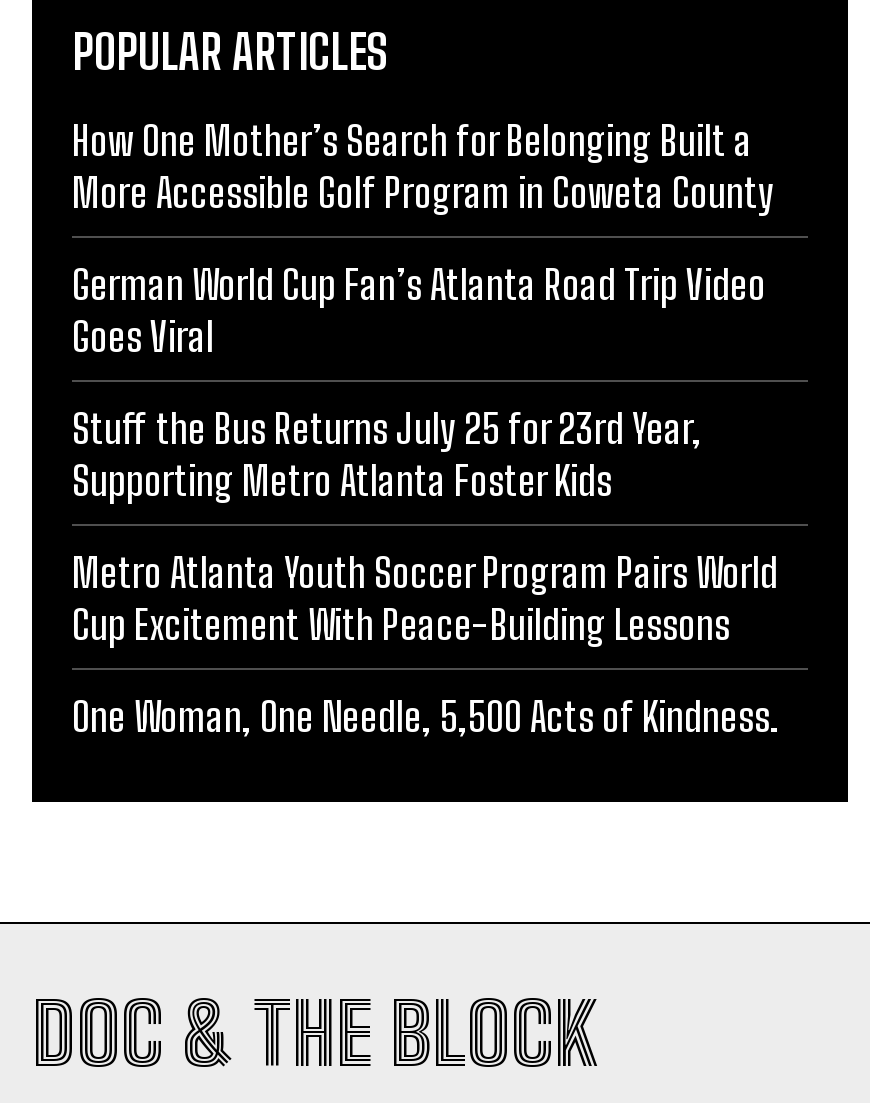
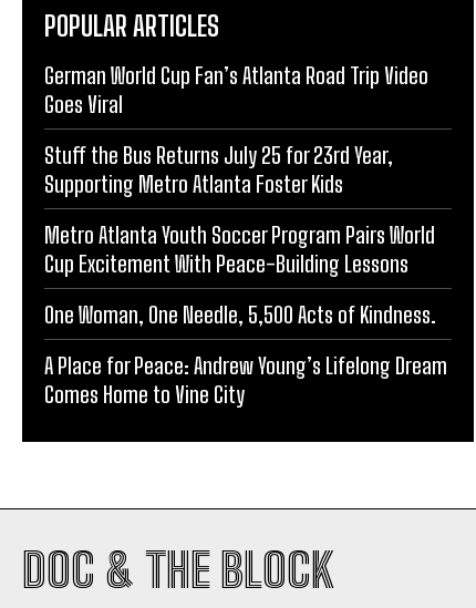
[72,116,774,216] How One Mother’s Search for Belonging Built a | More Accessible Golf Program in Coweta County -> none
moved [72,260,780,740] -> [44,62,436,328]: German World Cup Fan’s Atlanta Road Trip Video | Goes Viral | Stuff the Bus Returns July 25 for 23rd Year, | Supporting Metro Atlanta Foster Kids | Metro Atlanta Youth Soccer Program Pairs World | Cup Excitement With Peace-Building Lessons | One Woman, One Needle, 5,500 Acts of Kindness.
none -> [44,352,447,408] A Place for Peace: Andrew Young’s Lifelong Dream | Comes Home to Vine City

